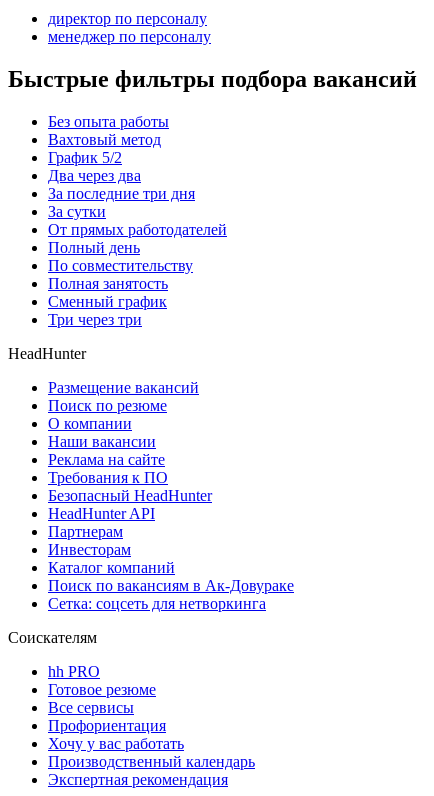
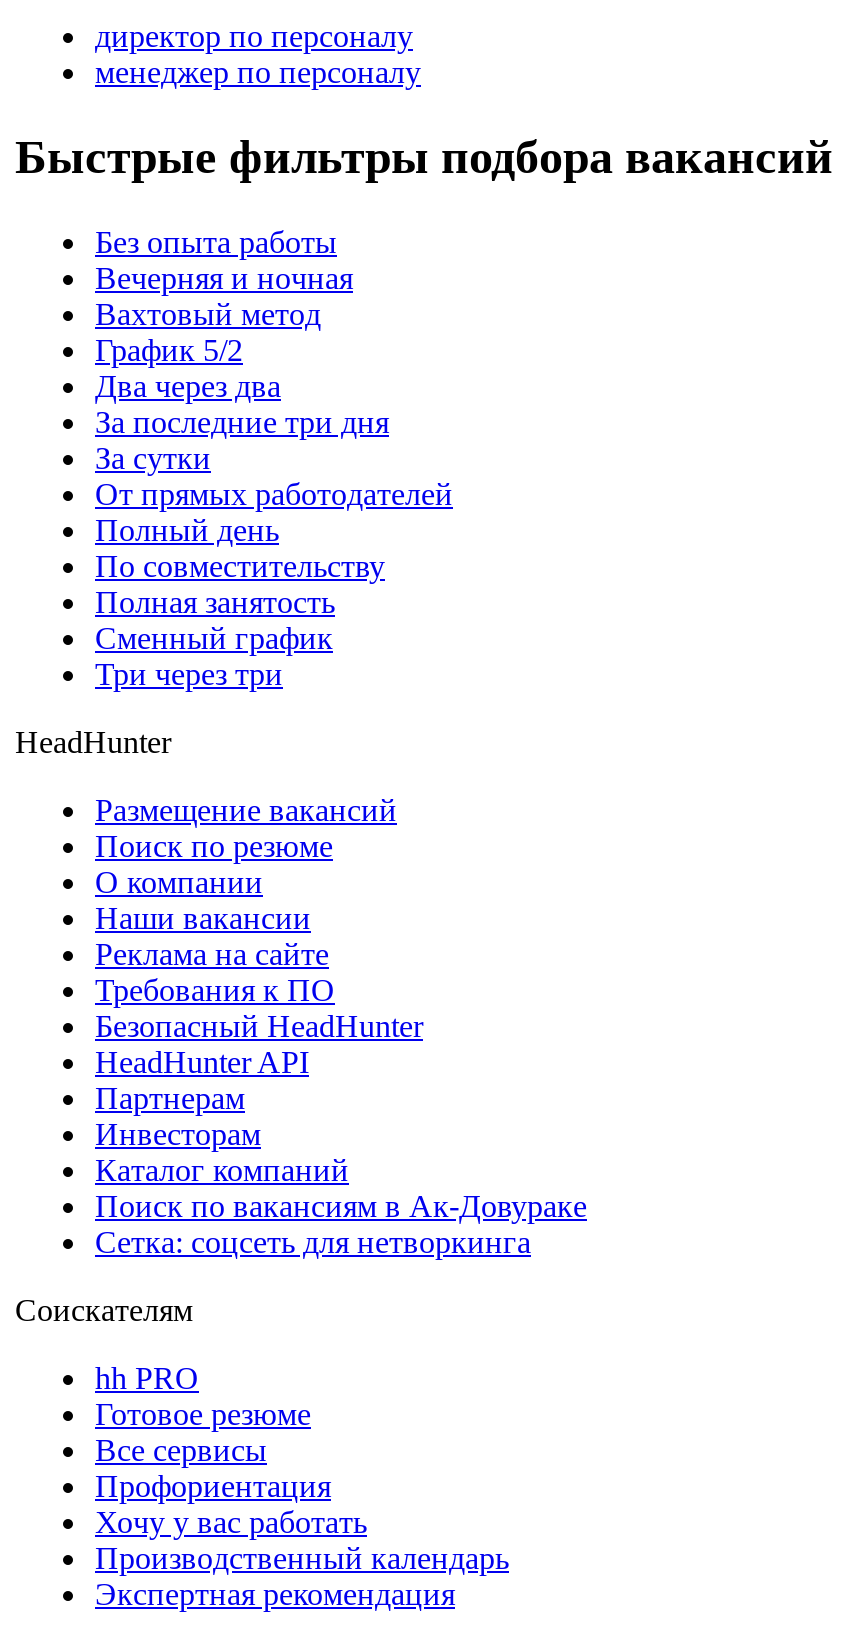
none -> [95,261,353,295] Вечерняя и ночная

